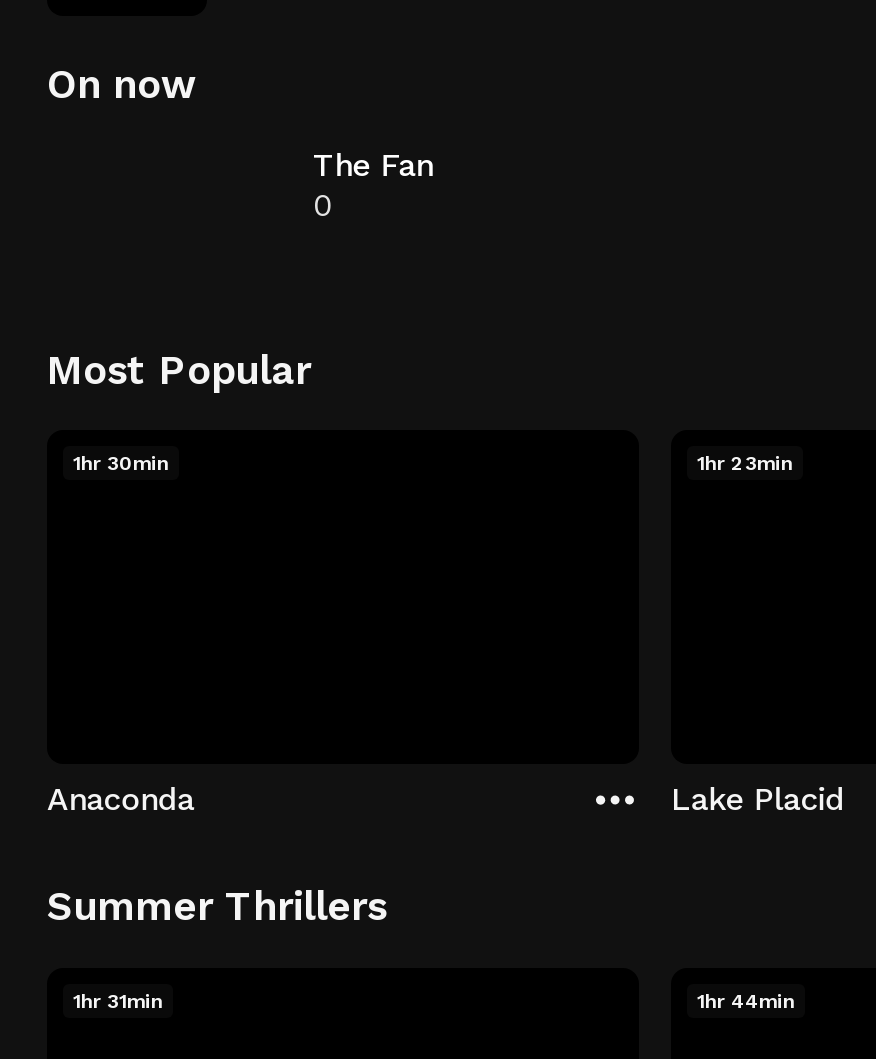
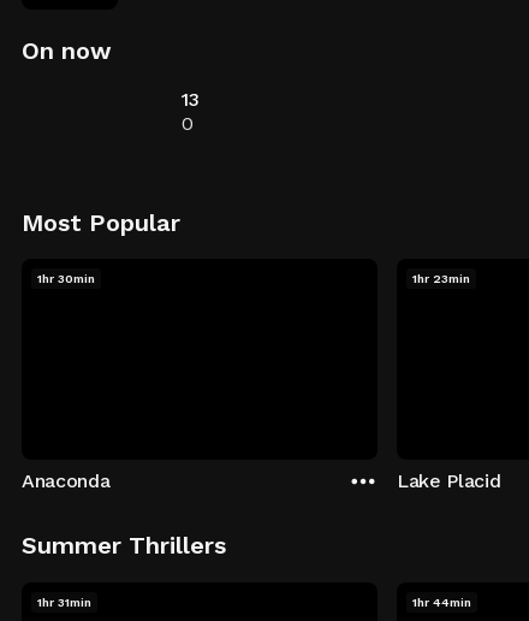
[313,146,433,184] The Fan -> [182,88,199,111] 13

